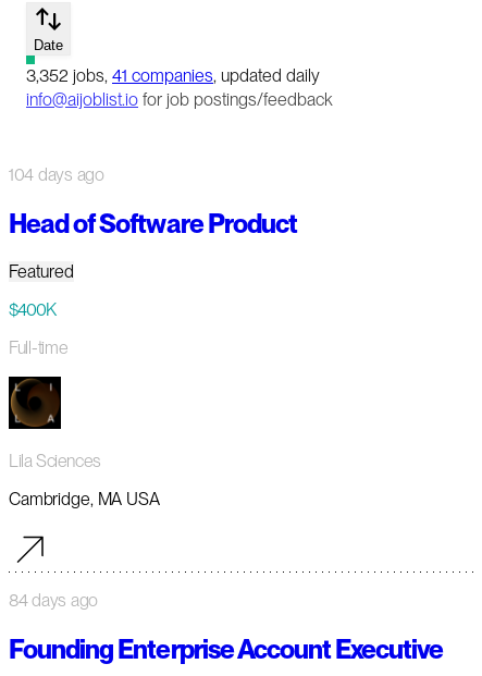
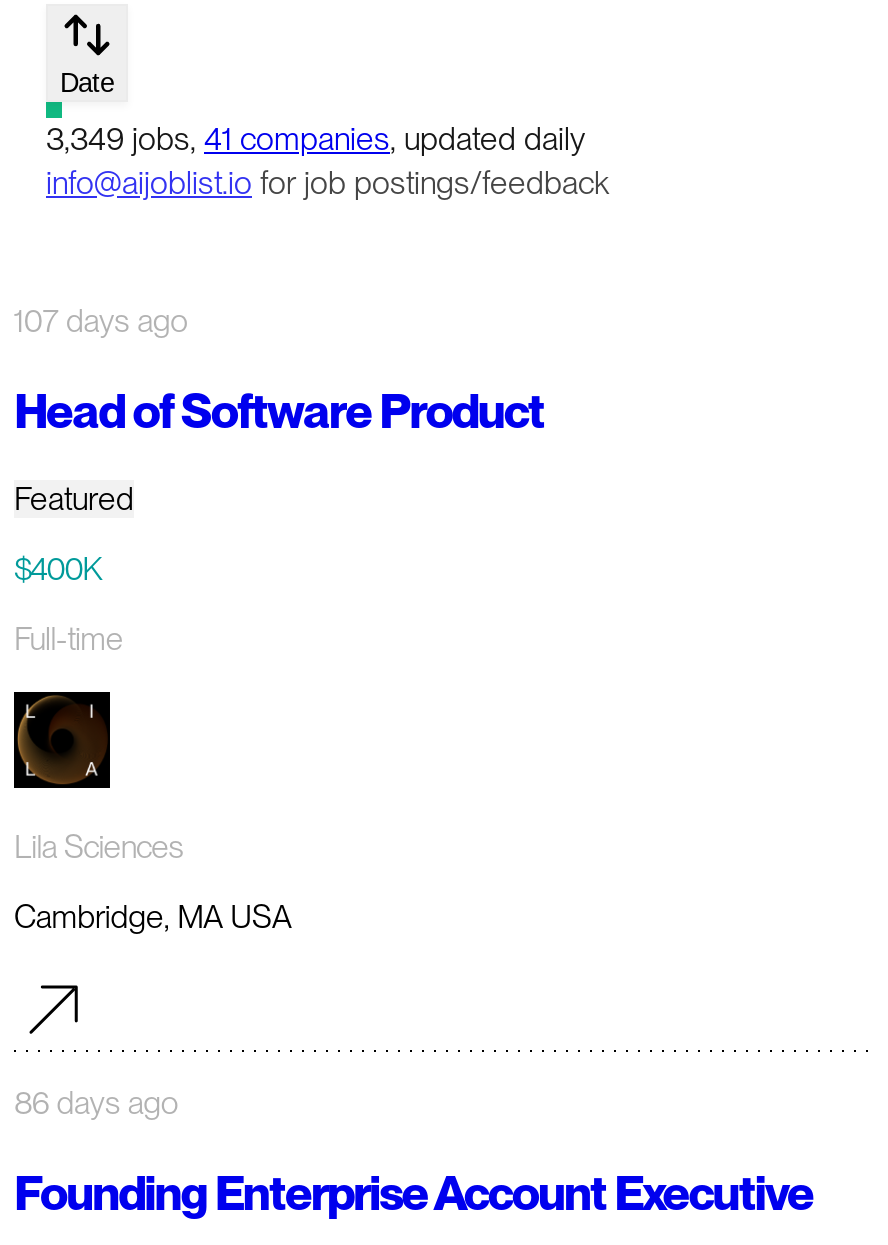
[26,65,320,86] 3,352 jobs, 41 companies, updated daily -> [46,120,586,158] 3,349 jobs, 41 companies, updated daily
[9,164,104,185] 104 days ago -> [14,302,188,340] 107 days ago
[9,590,98,610] 84 days ago -> [14,1084,178,1122] 86 days ago

